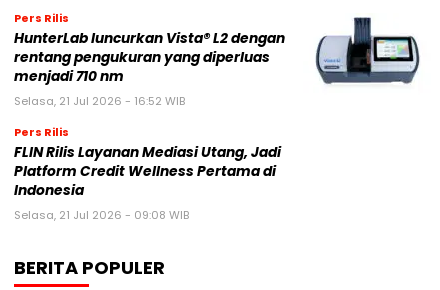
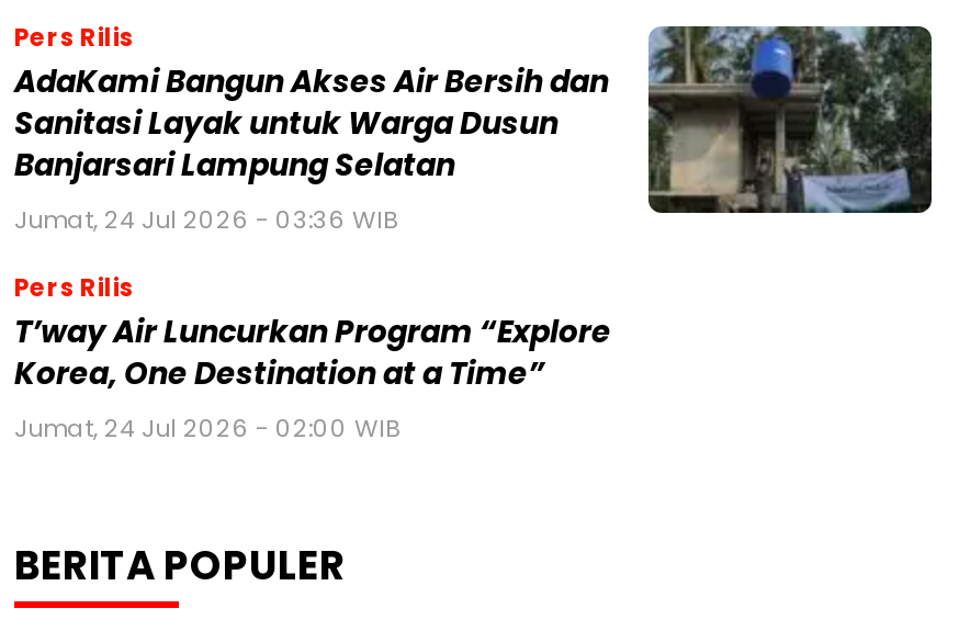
[14,14,432,109] [image] | HunterLab luncurkan Vista® L2 dengan | rentang pengukuran yang diperluas | menjadi 710 nm | Selasa, 21 Jul 2026 - 16:52 WIB -> [14,24,934,236] [image] | AdaKami Bangun Akses Air Bersih dan | Sanitasi Layak untuk Warga Dusun | Banjarsari Lampung Selatan | Jumat, 24 Jul 2026 - 03:36 WIB
[14,143,281,223] FLIN Rilis Layanan Mediasi Utang, Jadi | Platform Credit Wellness Pertama di | Indonesia | Selasa, 21 Jul 2026 - 09:08 WIB -> [14,310,611,444] T’way Air Luncurkan Program “Explore | Korea, One Destination at a Time” | Jumat, 24 Jul 2026 - 02:00 WIB

